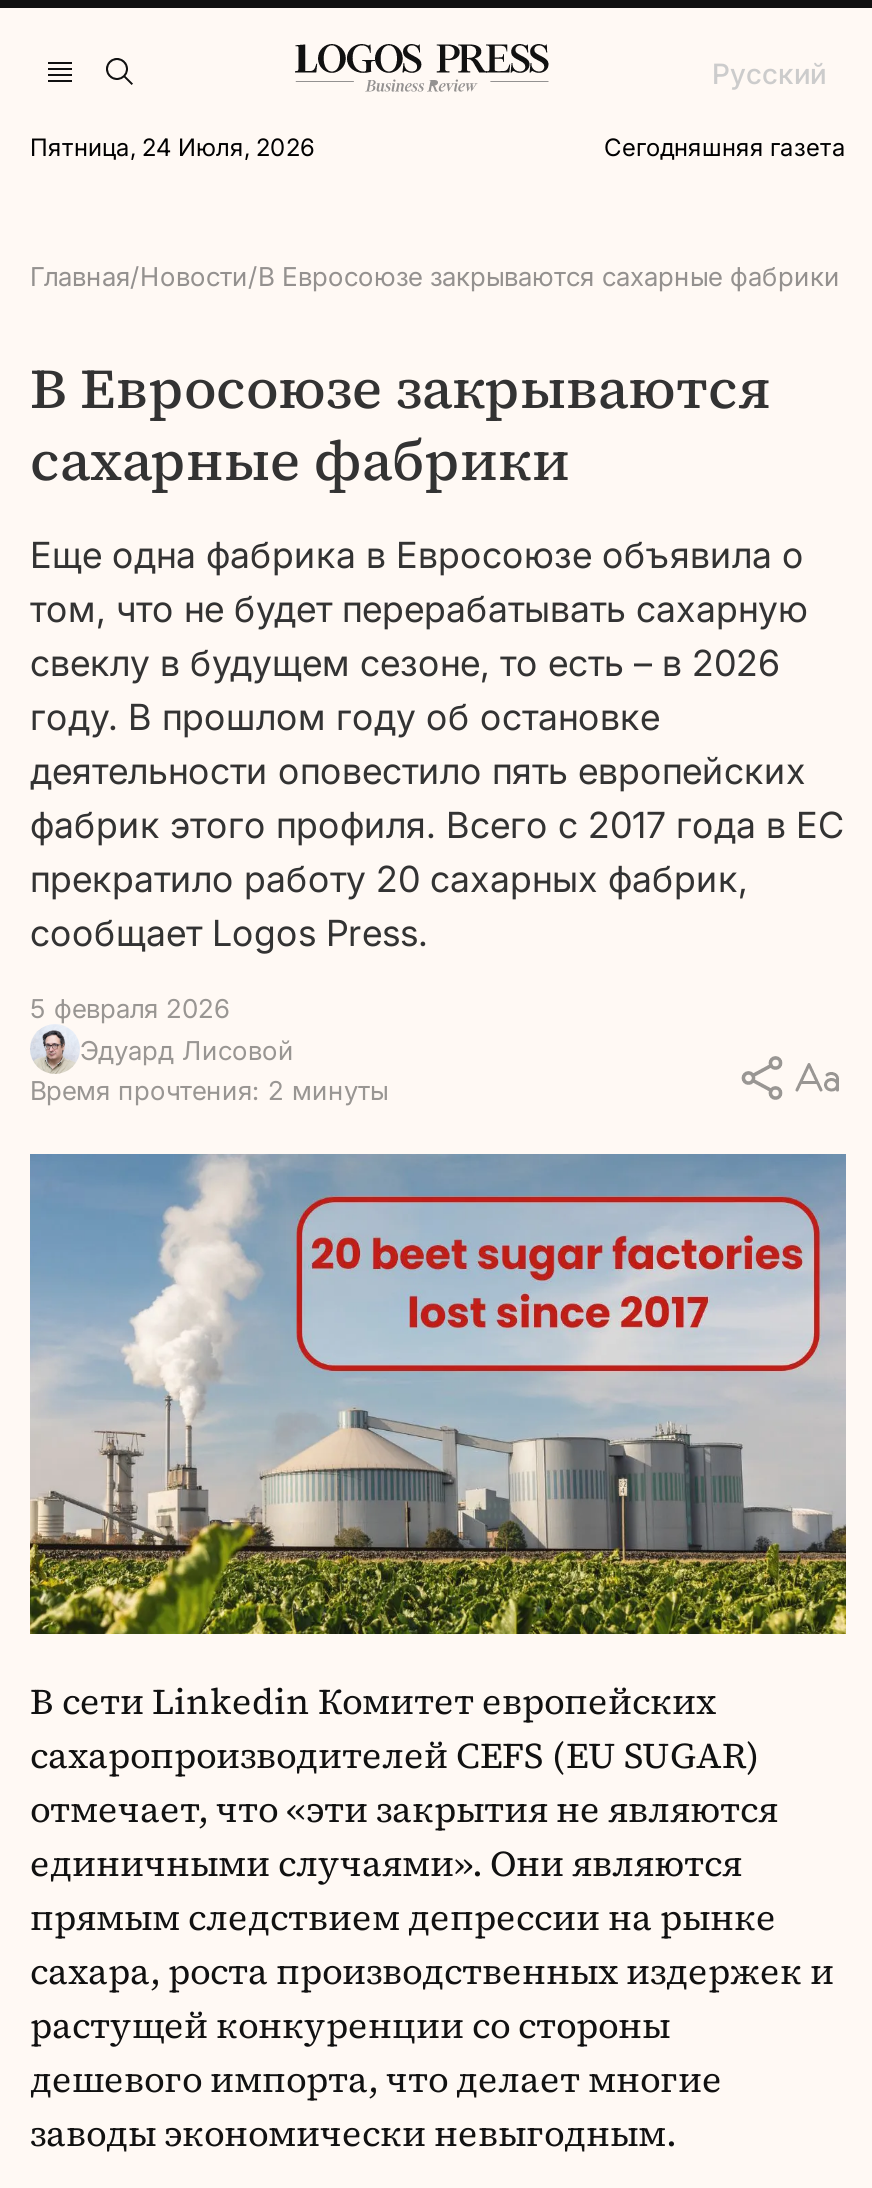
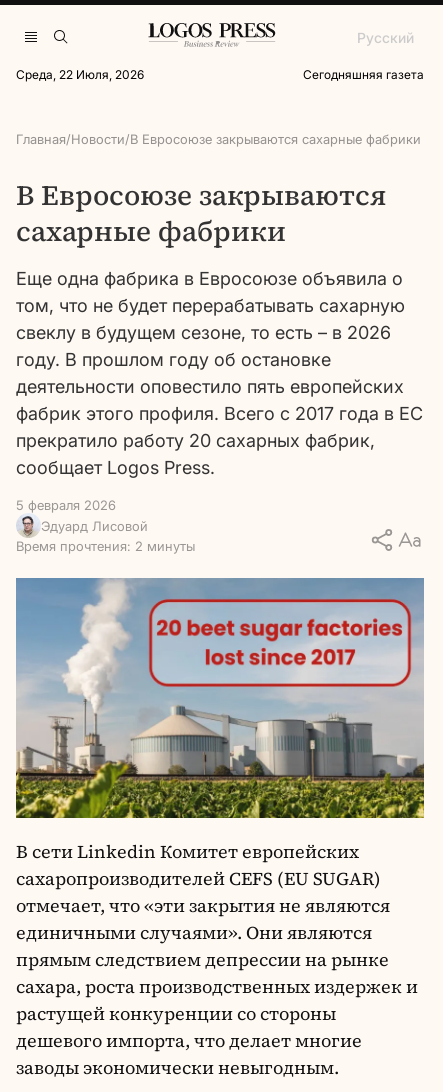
[30,132,314,162] Пятница, 24 Июля, 2026 -> [16,67,144,82] Среда, 22 Июля, 2026

